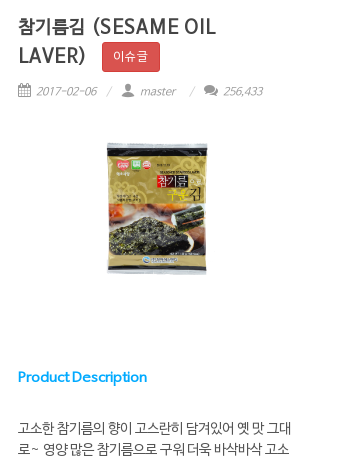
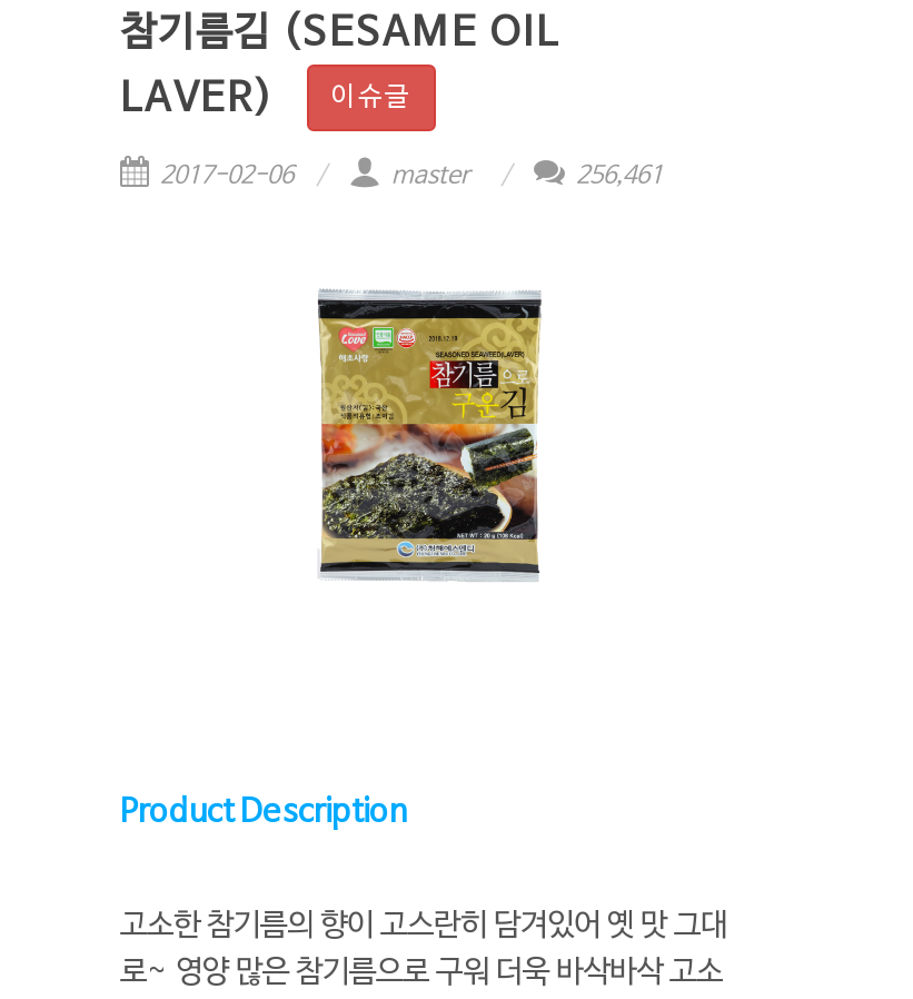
[221,86,262,98] 256,433 -> [572,162,663,189] 256,461

